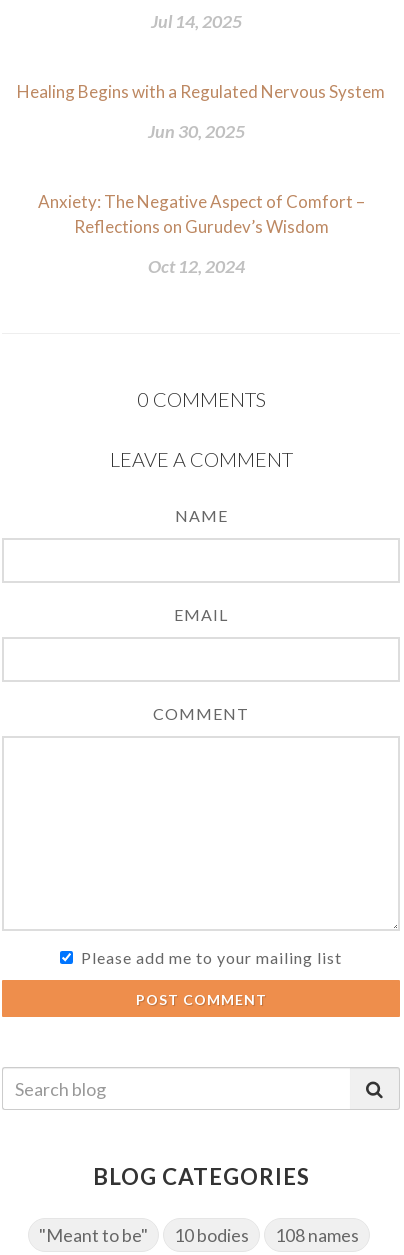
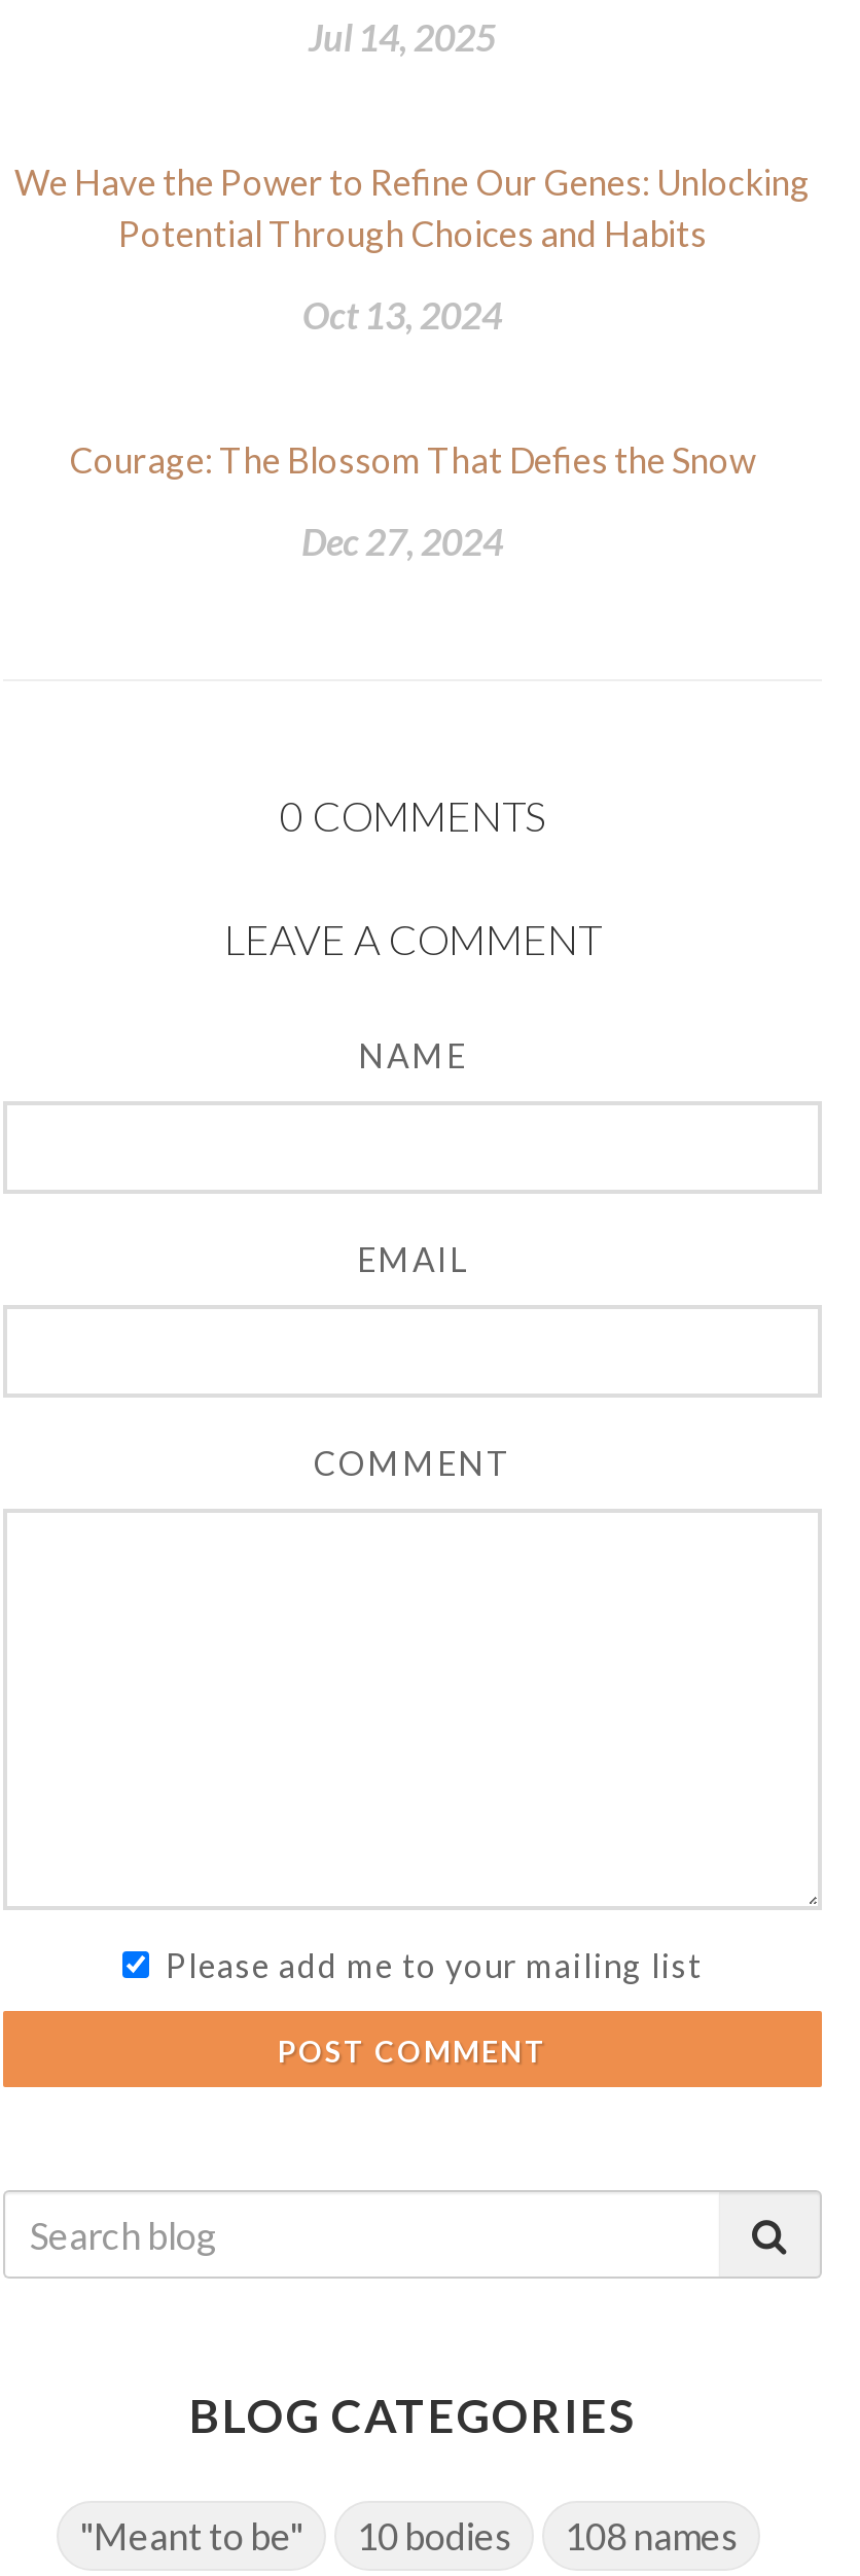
[17,81,385,102] Healing Begins with a Regulated Nervous System -> [14,161,811,255] We Have the Power to Refine Our Genes: Unlocking | Potential Through Choices and Habits
[147,120,244,142] Jun 30, 2025 -> [302,292,502,338] Oct 13, 2024
[37,191,364,237] Anxiety: The Negative Aspect of Comfort – | Reflections on Gurudev’s Wisdom -> [69,438,756,482] Courage: The Blossom That Defies the Snow
[147,255,244,277] Oct 12, 2024 -> [301,519,503,564] Dec 27, 2024

